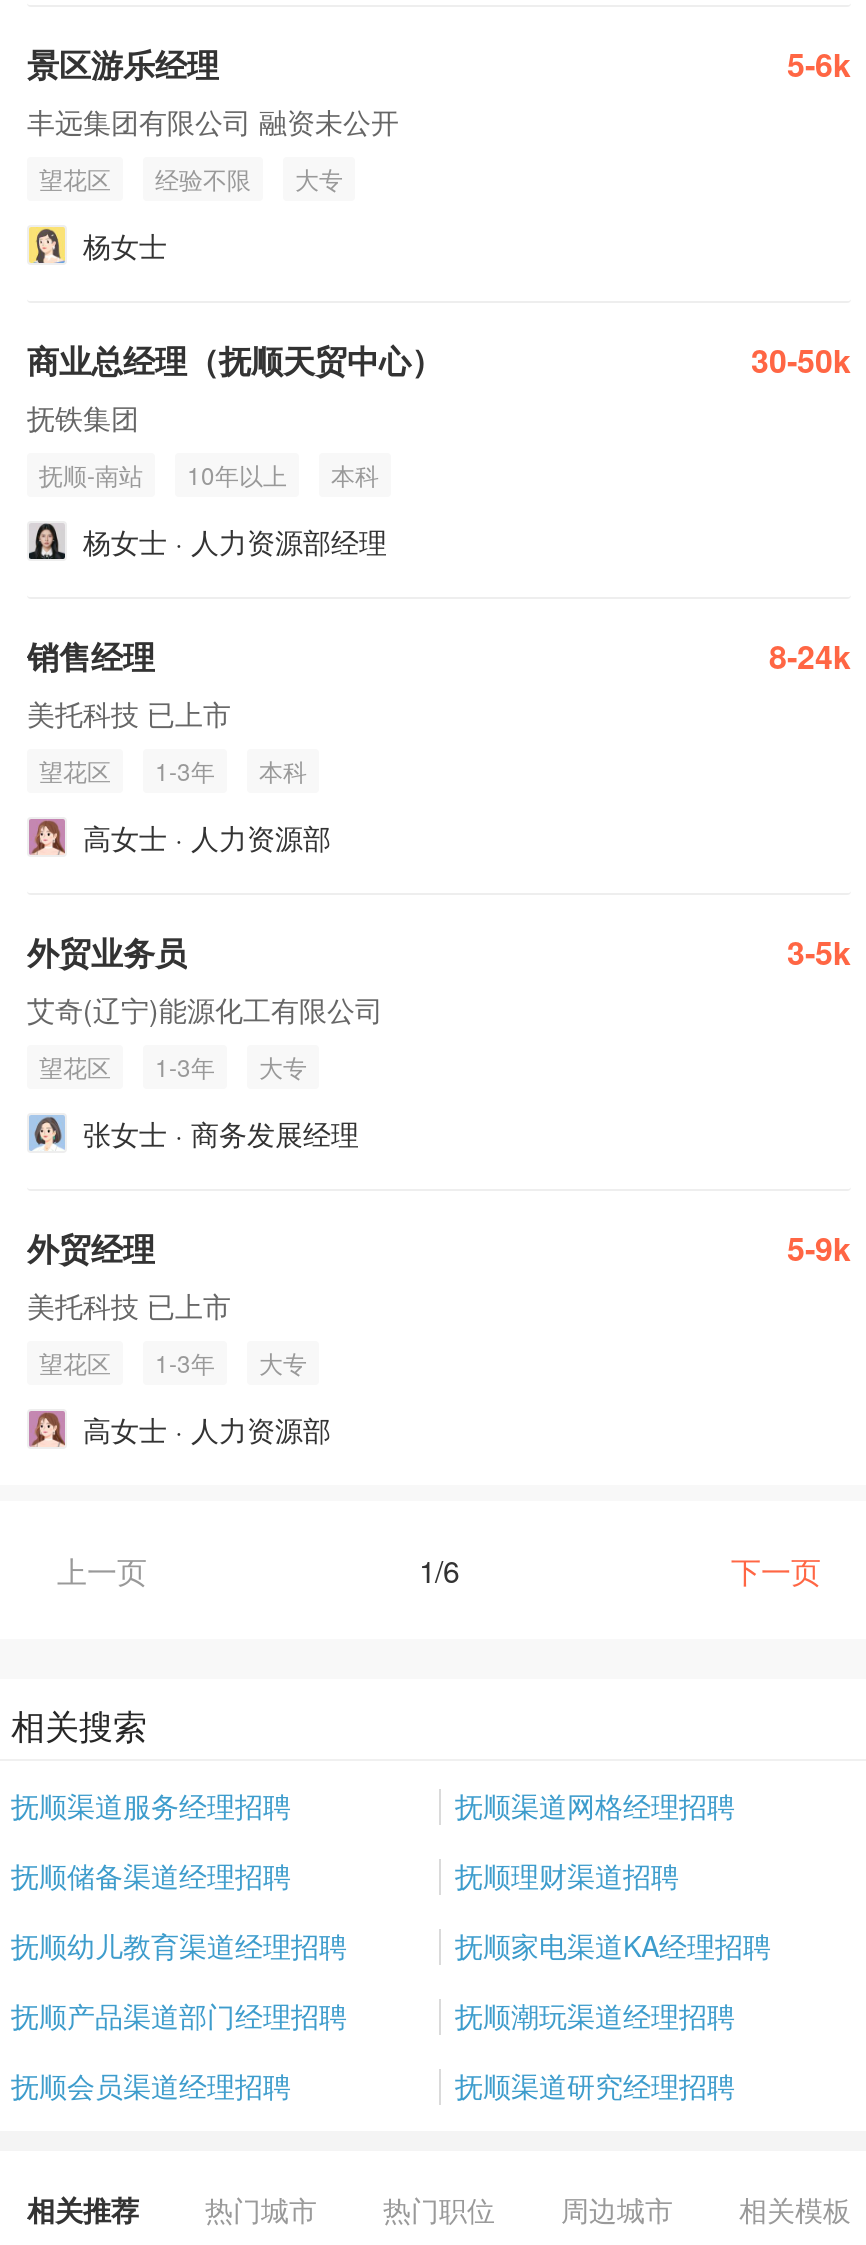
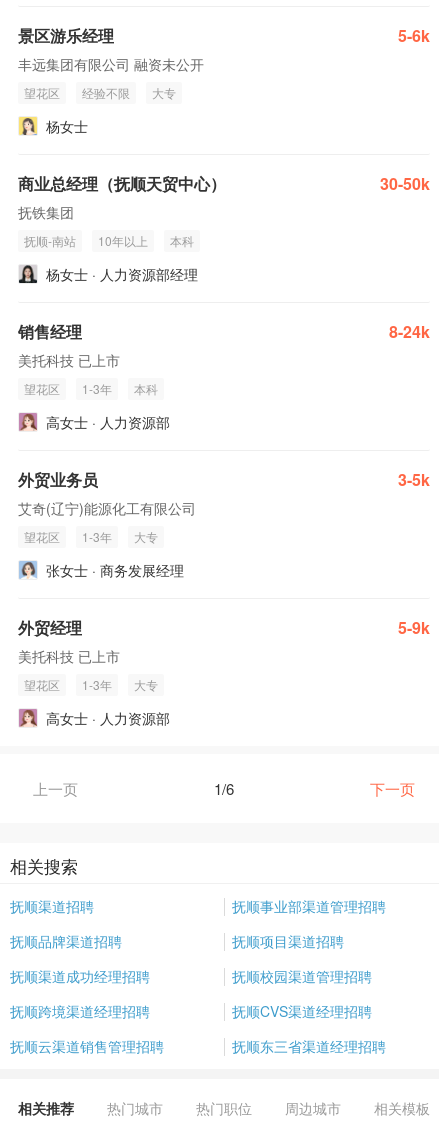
[11,1785,735,1825] 抚顺渠道服务经理招聘 | 抚顺渠道网格经理招聘 -> [10,896,386,916] 抚顺渠道招聘 | 抚顺事业部渠道管理招聘
[11,1855,679,1895] 抚顺储备渠道经理招聘 | 抚顺理财渠道招聘 -> [10,931,344,951] 抚顺品牌渠道招聘 | 抚顺项目渠道招聘
[11,1925,771,1965] 抚顺幼儿教育渠道经理招聘 | 抚顺家电渠道KA经理招聘 -> [10,966,372,986] 抚顺渠道成功经理招聘 | 抚顺校园渠道管理招聘
[11,1995,735,2035] 抚顺产品渠道部门经理招聘 | 抚顺潮玩渠道经理招聘 -> [10,1001,372,1021] 抚顺跨境渠道经理招聘 | 抚顺CVS渠道经理招聘
[11,2065,735,2105] 抚顺会员渠道经理招聘 | 抚顺渠道研究经理招聘 -> [10,1036,386,1056] 抚顺云渠道销售管理招聘 | 抚顺东三省渠道经理招聘

